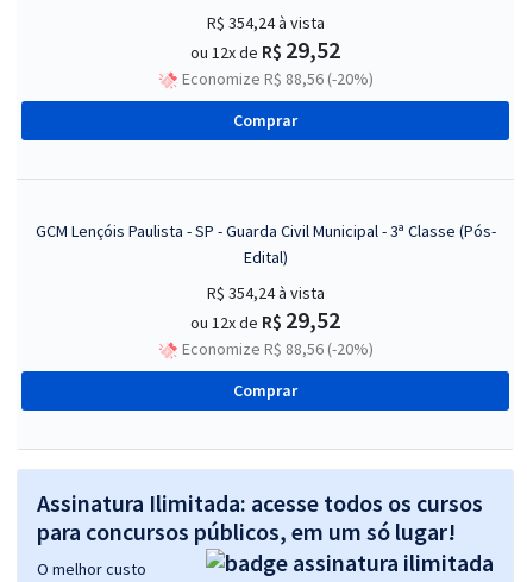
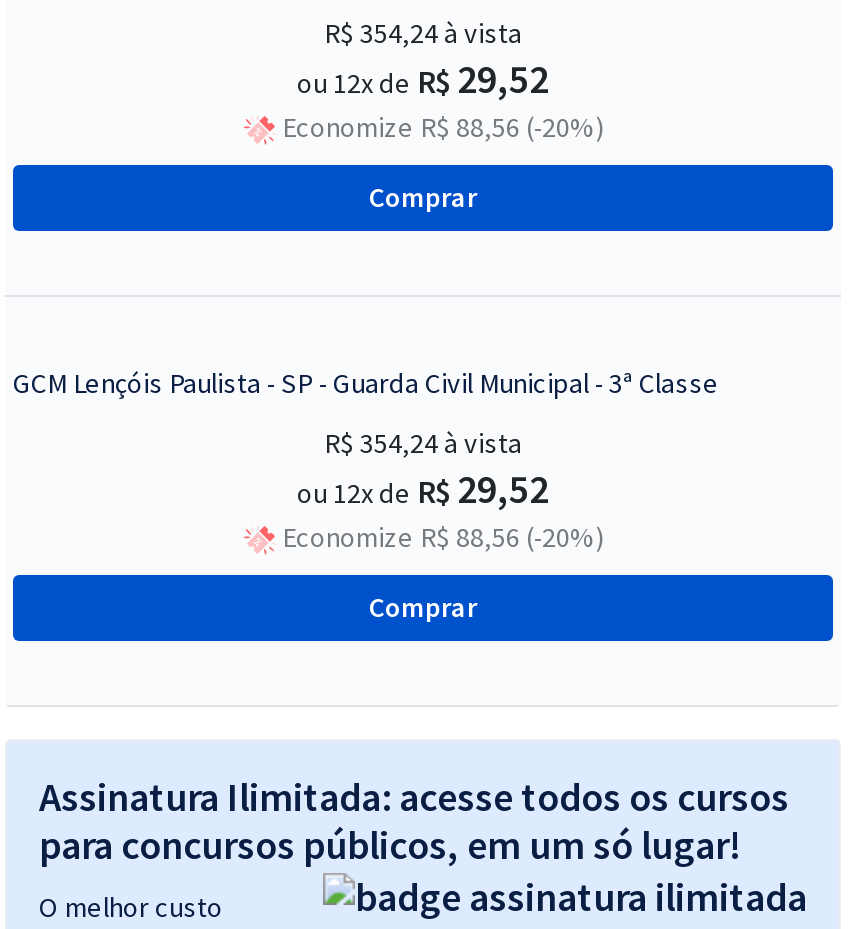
[35,220,495,268] GCM Lençóis Paulista - SP - Guarda Civil Municipal - 3ª Classe (Pós- | Edital) -> [13,365,719,401] GCM Lençóis Paulista - SP - Guarda Civil Municipal - 3ª Classe

